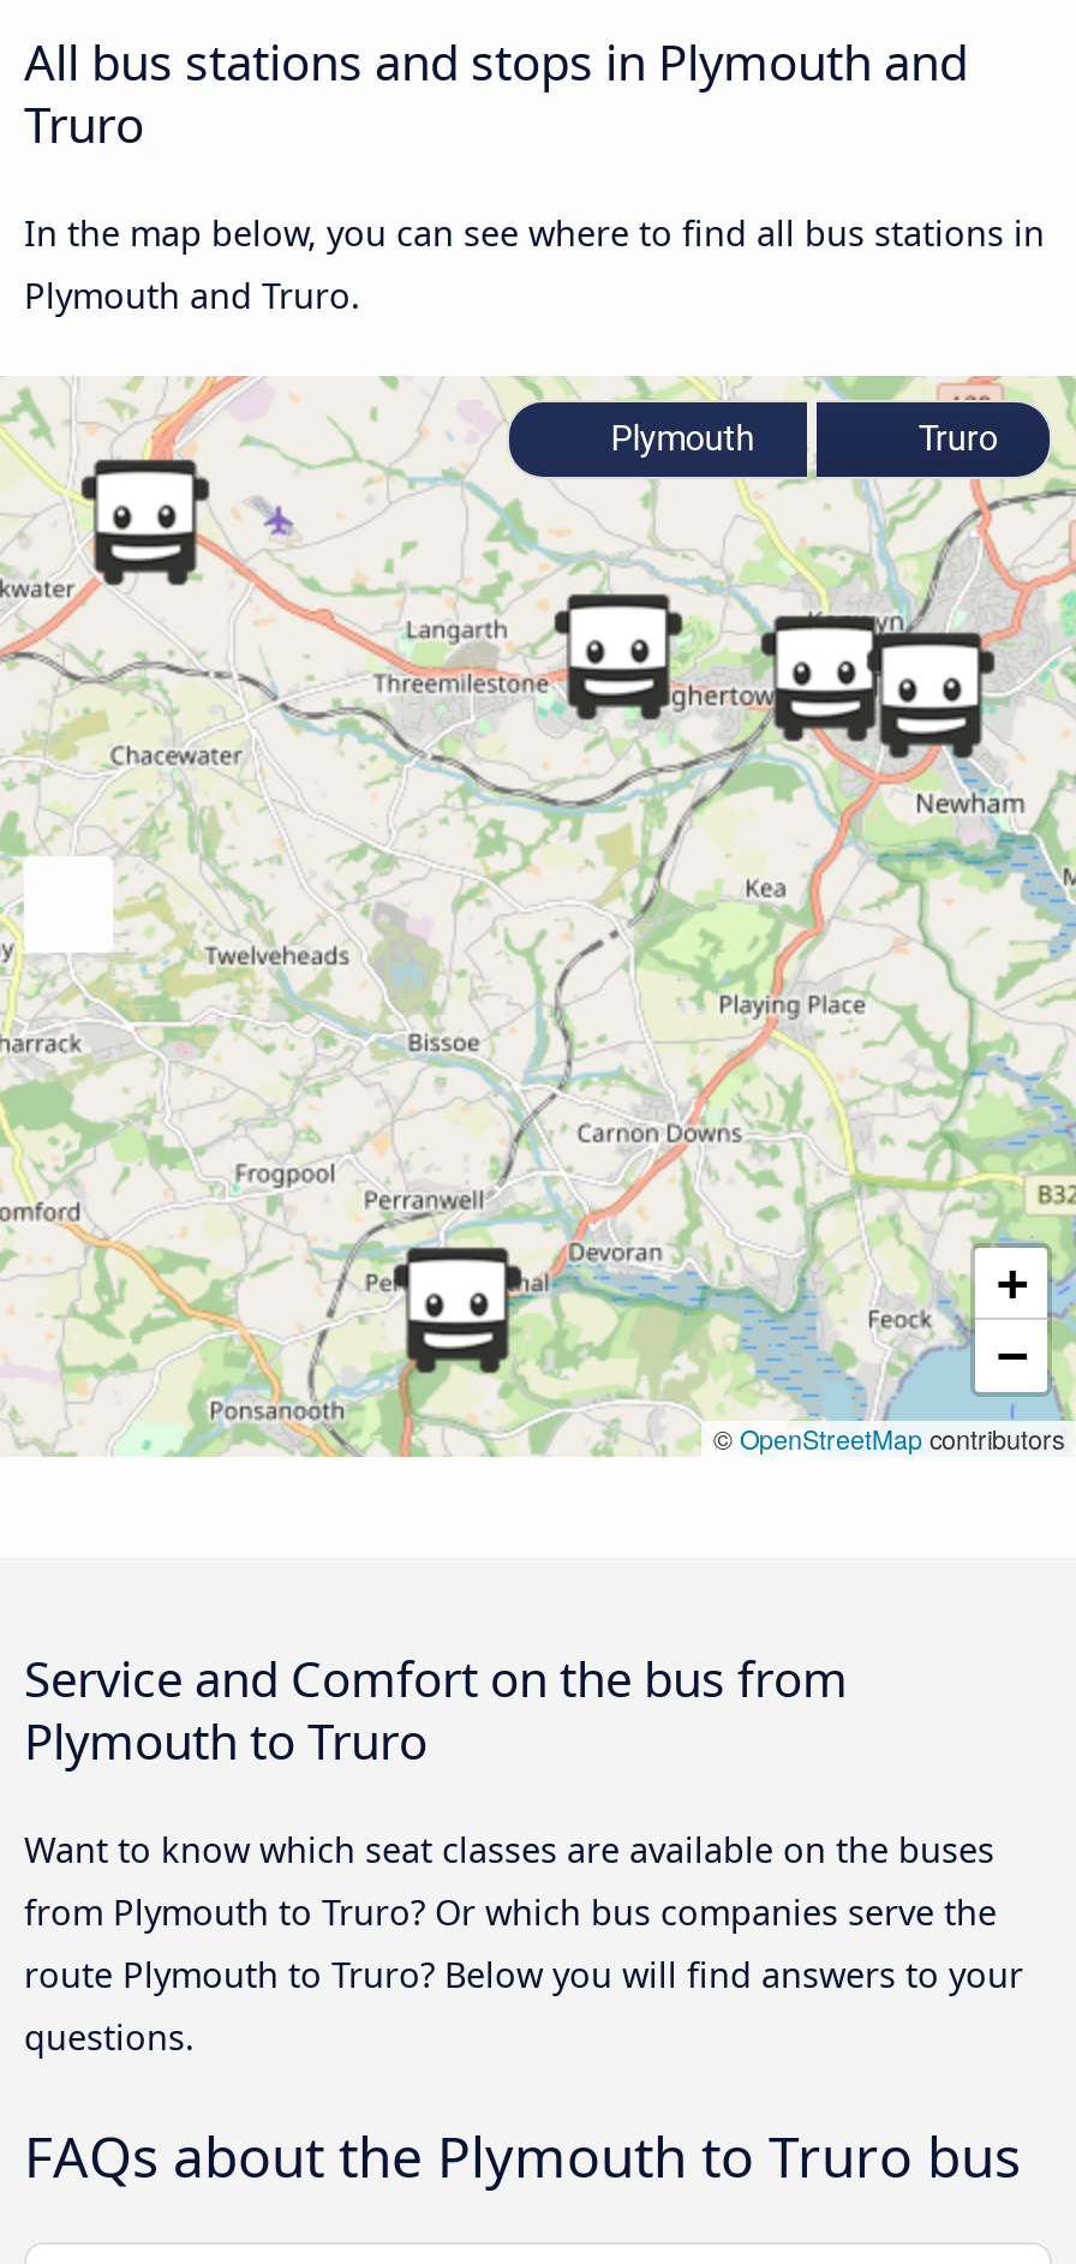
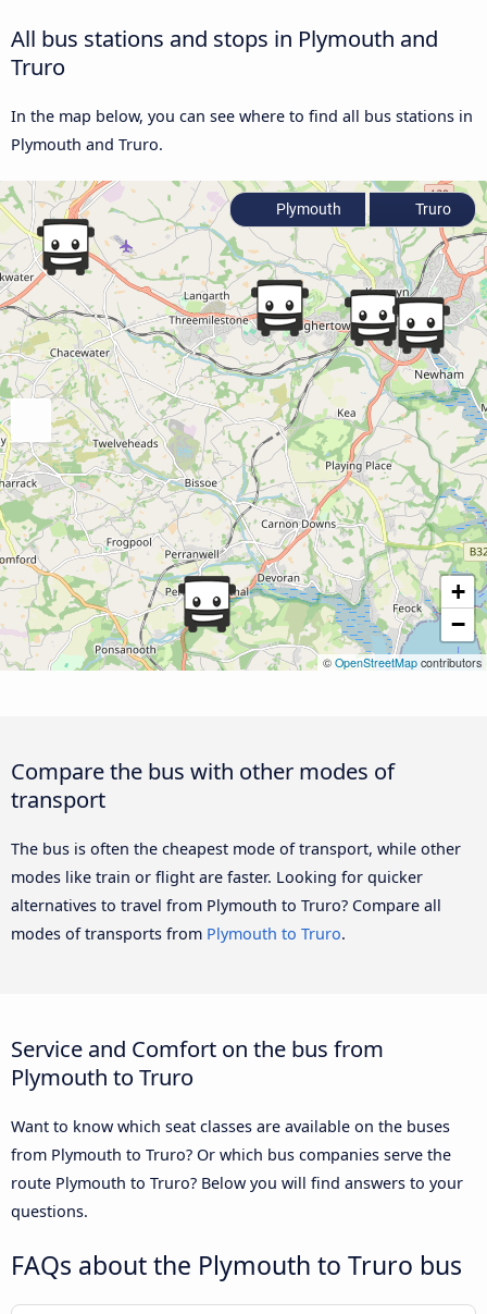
none -> [11,756,461,944] Compare the bus with other modes of | transport | The bus is often the cheapest mode of transport, while other | modes like train or flight are faster. Looking for quicker | alternatives to travel from Plymouth to Truro? Compare all | modes of transports from Plymouth to Truro.

